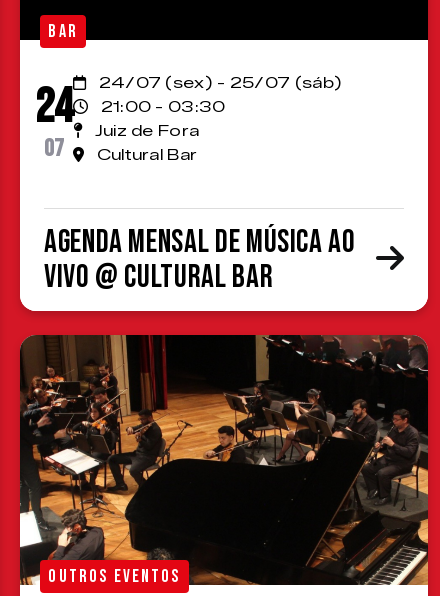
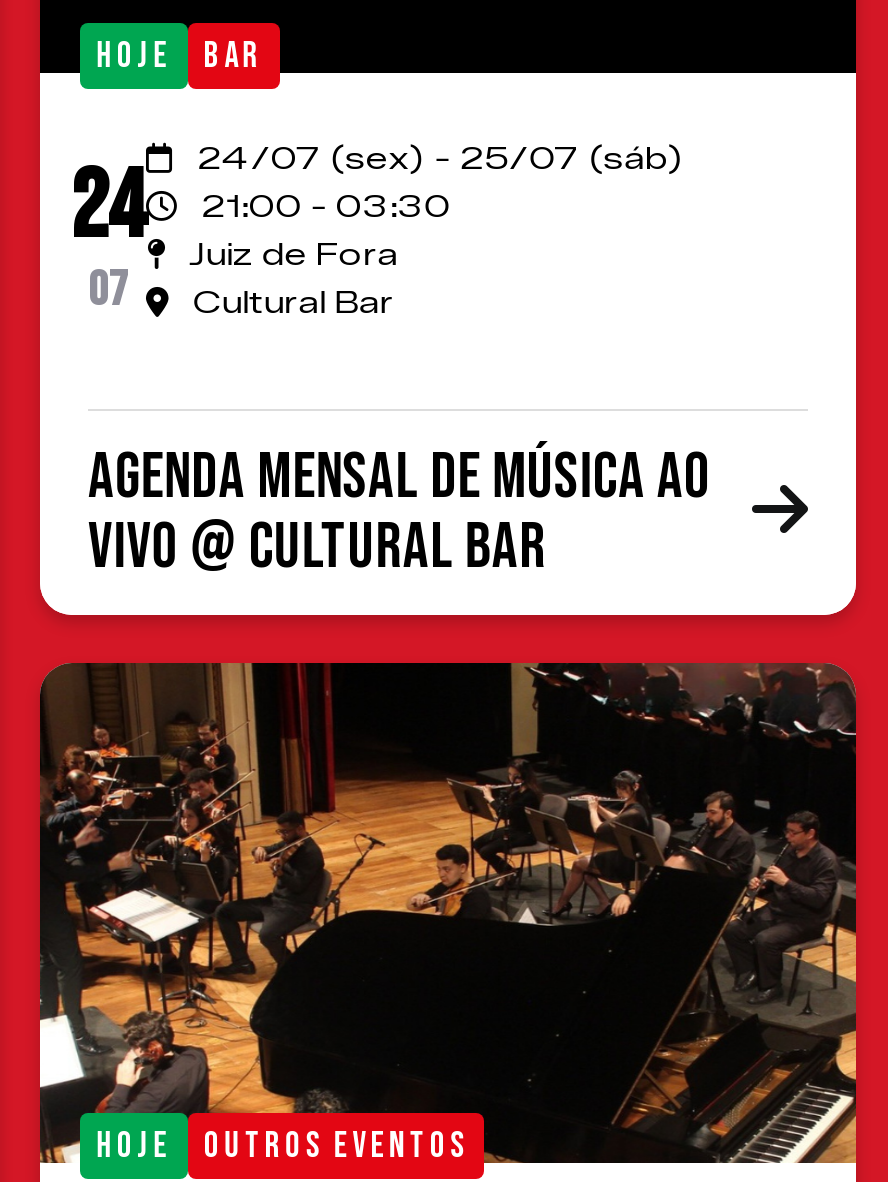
none -> [97,35,172,77] HOJE
none -> [97,1125,172,1167] HOJE

